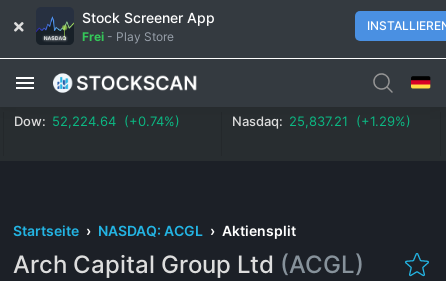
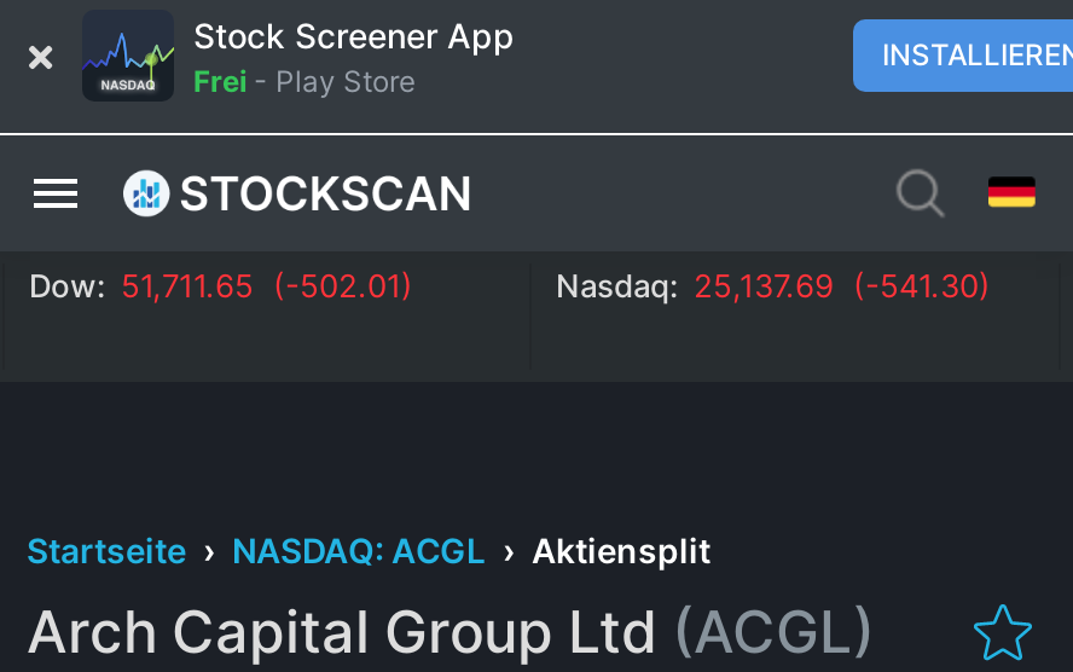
[14,112,180,128] Dow: 52,224.64 (+0.74%) -> [29,265,413,303] Dow: 51,711.65 (-502.01)
[232,112,411,128] Nasdaq: 25,837.21 (+1.29%) -> [556,265,991,303] Nasdaq: 25,137.69 (-541.30)

